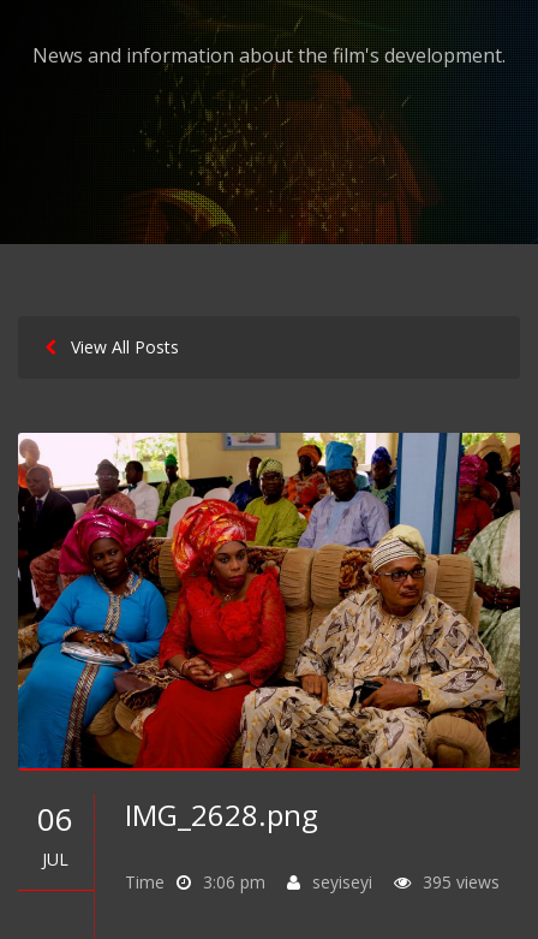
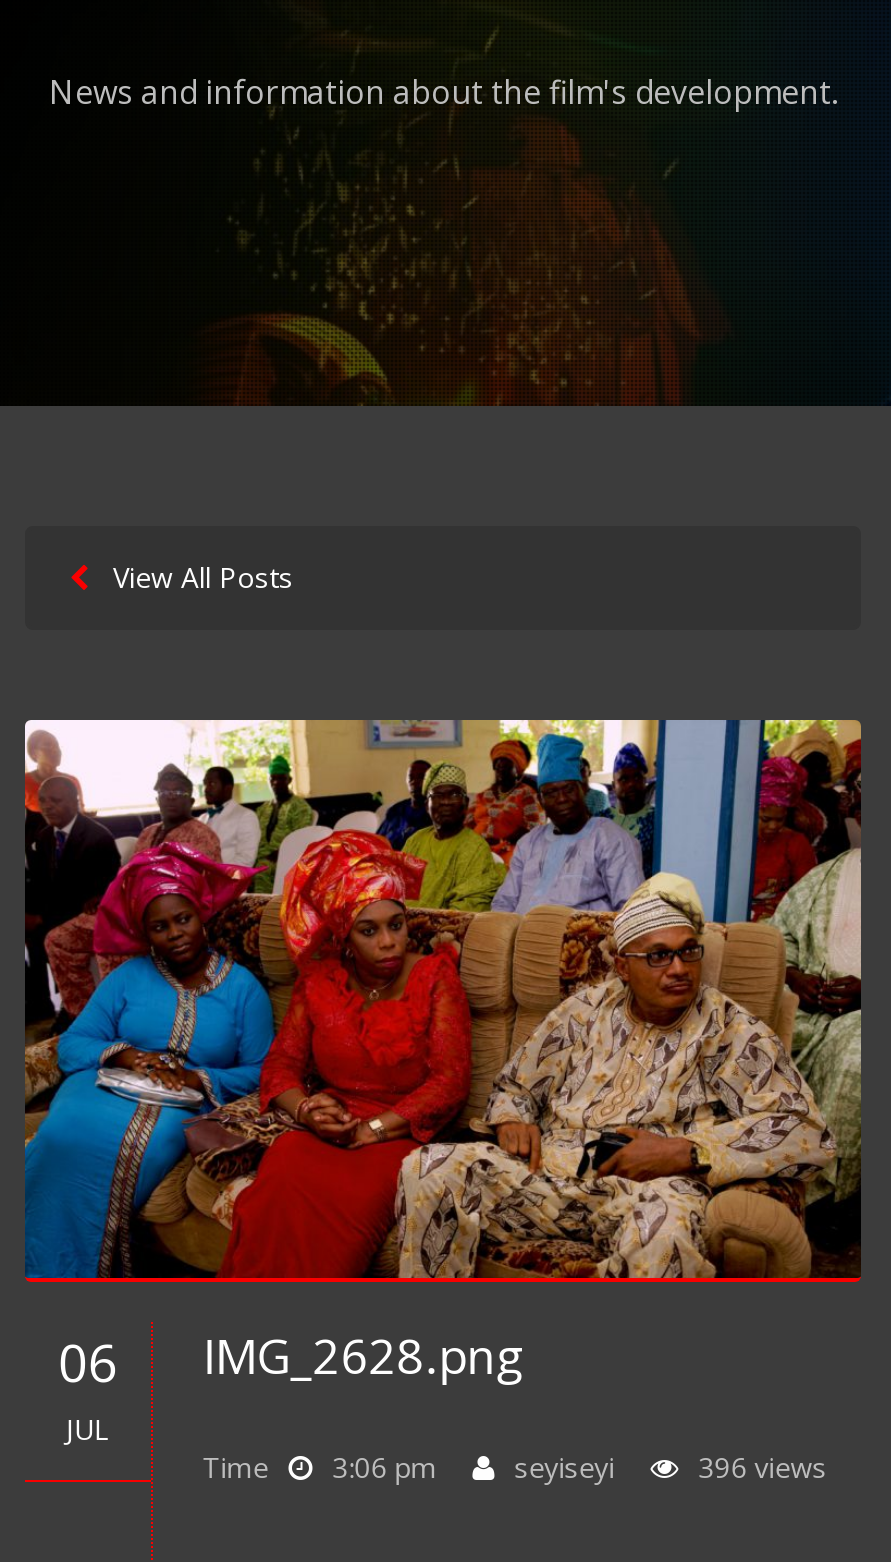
[422,870,499,893] 395 views -> [698,1447,826,1485] 396 views

